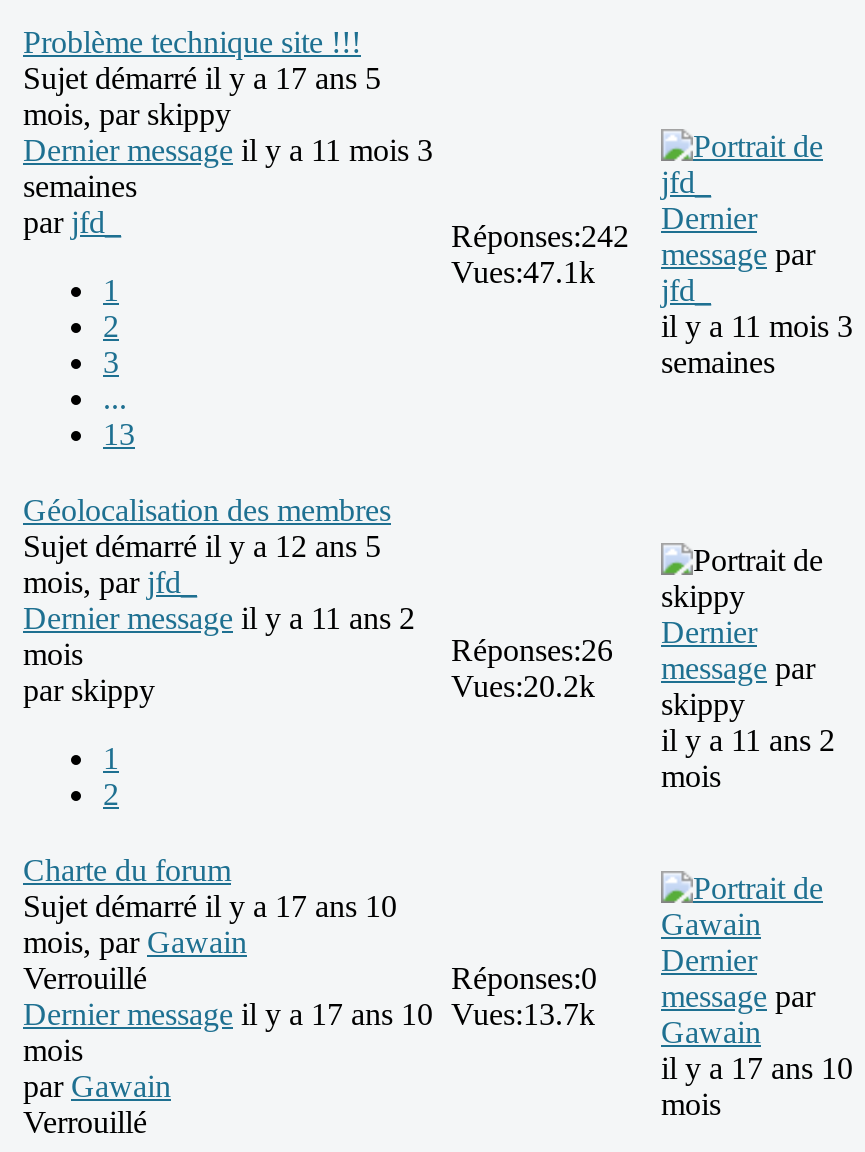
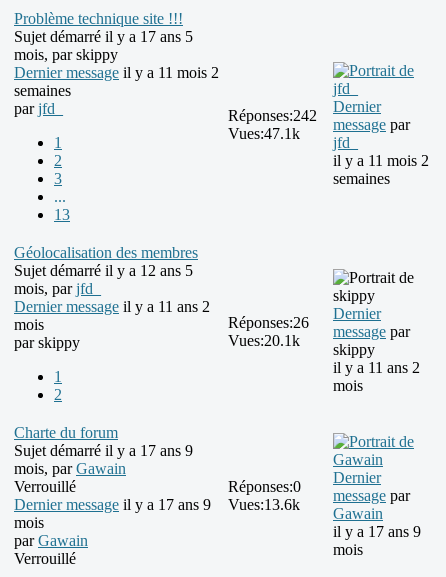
[23,133,433,167] Dernier message il y a 11 mois 3 -> [14,64,219,81] Dernier message il y a 11 mois 2
[661,309,853,343] il y a 11 mois 3 -> [333,152,429,169] il y a 11 mois 2
[451,669,595,703] Vues:20.2k -> [228,332,300,349] Vues:20.1k
[23,889,397,923] Sujet démarré il y a 17 ans 10 -> [14,442,193,459] Sujet démarré il y a 17 ans 9
[23,997,433,1031] Dernier message il y a 17 ans 10 -> [14,496,211,513] Dernier message il y a 17 ans 9
[451,997,595,1031] Vues:13.7k -> [228,496,300,513] Vues:13.6k
[661,1051,853,1085] il y a 17 ans 10 -> [333,523,421,540] il y a 17 ans 9

